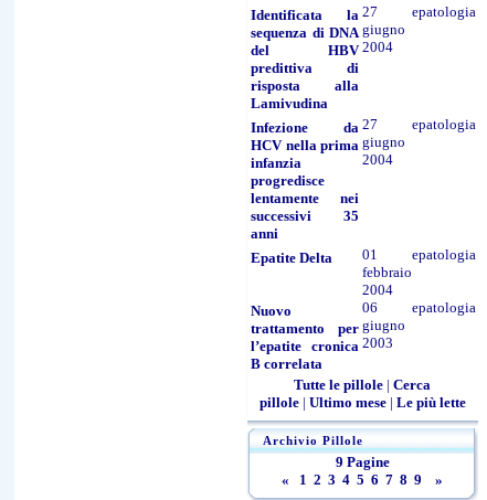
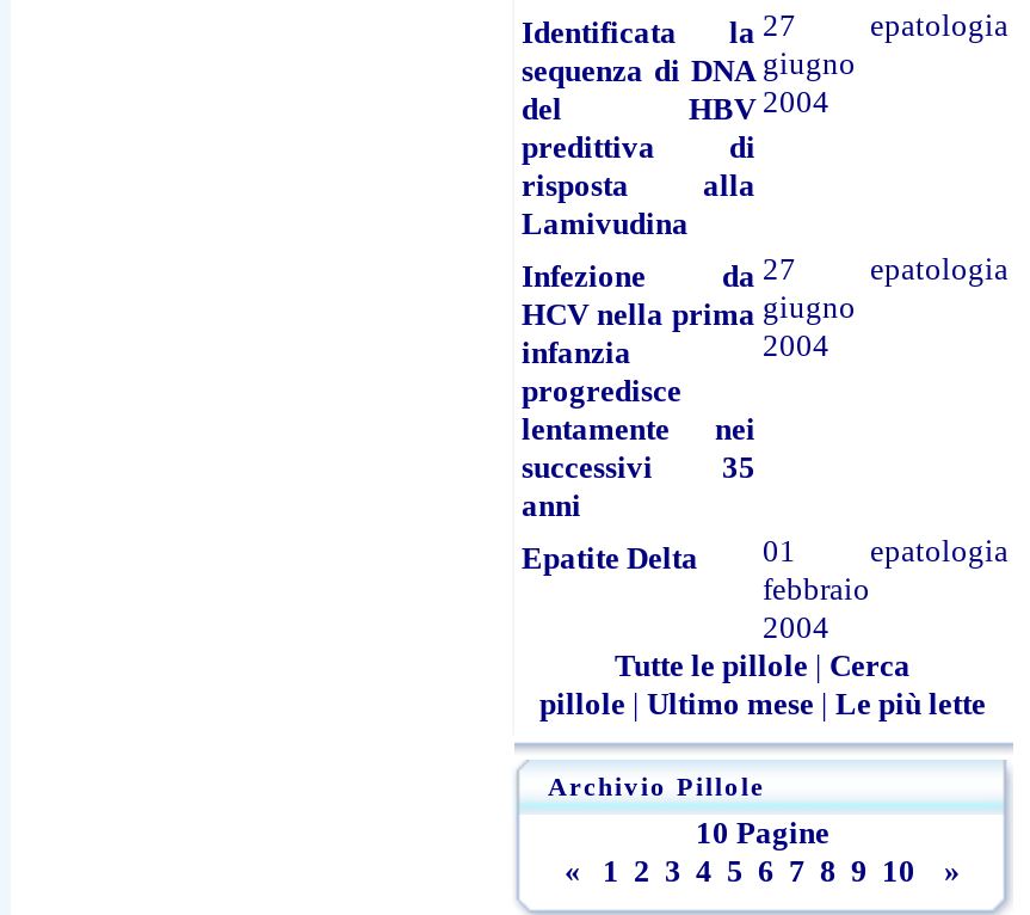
[251,302,359,372] Nuovo | trattamento per | l’epatite cronica | B correlata -> none
[362,299,405,351] 06 | giugno | 2003 -> none
[412,299,476,316] epatologia -> none
[282,454,422,488] 9 Pagine | « 1 2 3 4 5 6 7 8 9 -> [565,815,915,889] 10 Pagine | « 1 2 3 4 5 6 7 8 9 10

